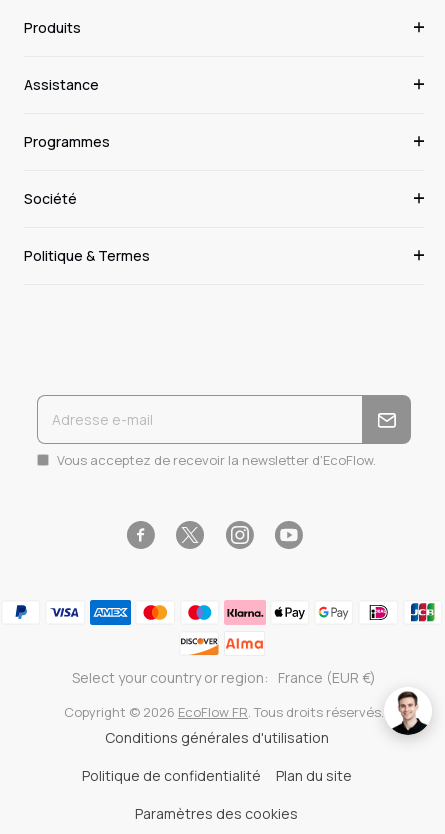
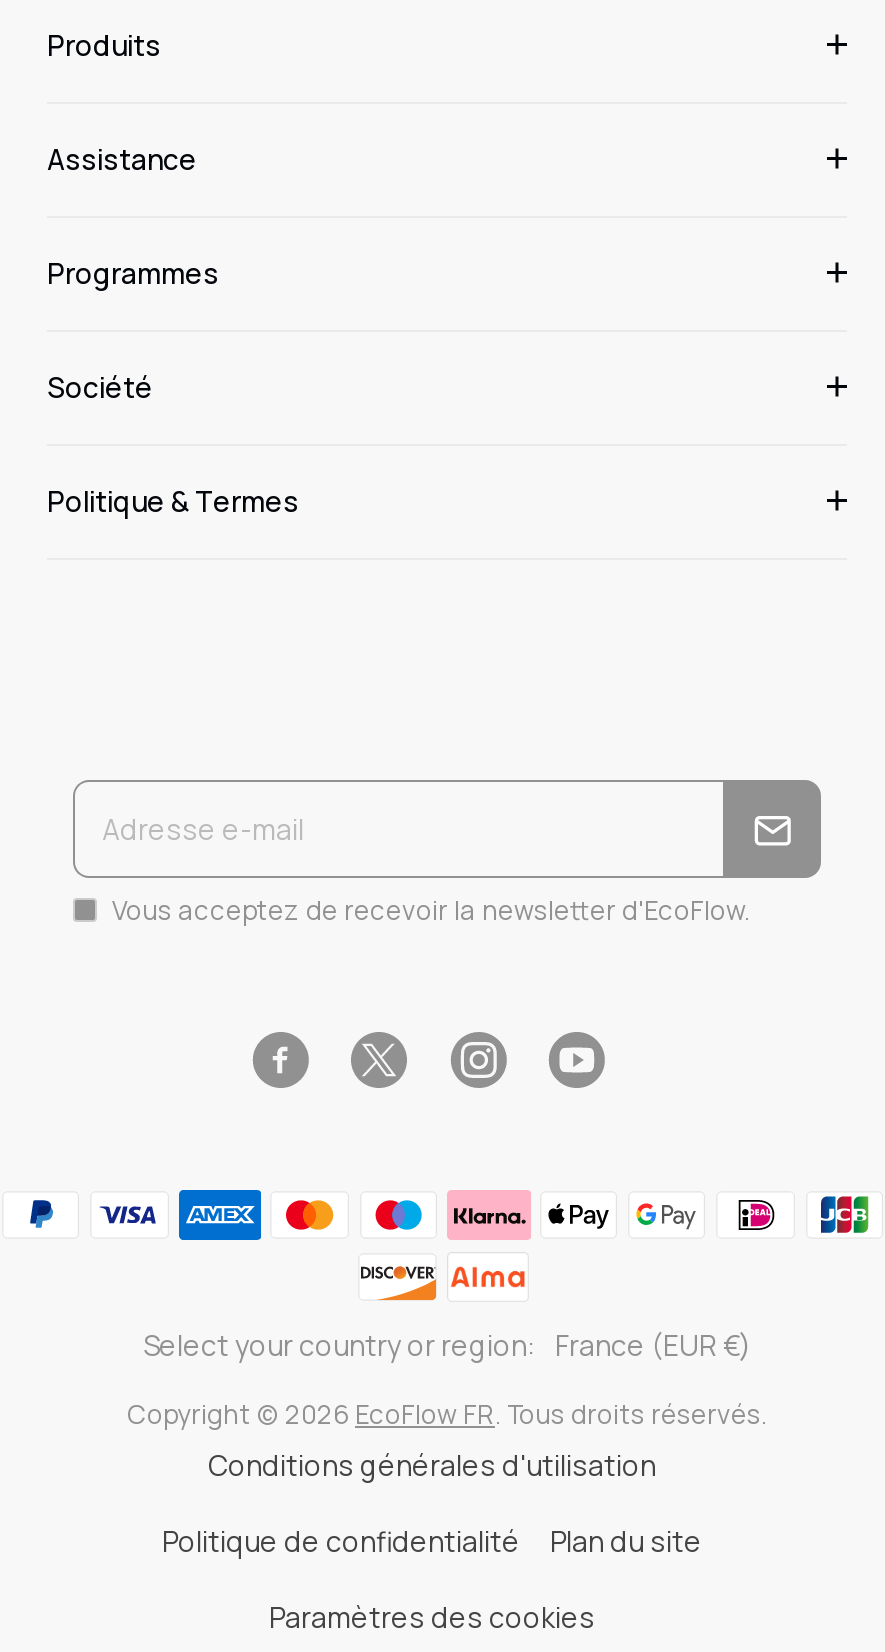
[384,690,434,741] [image] -> none

